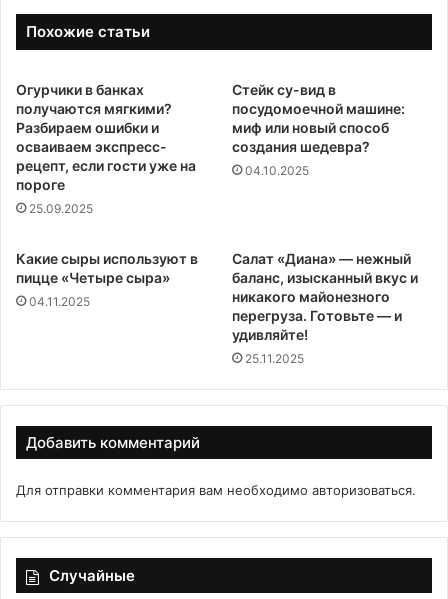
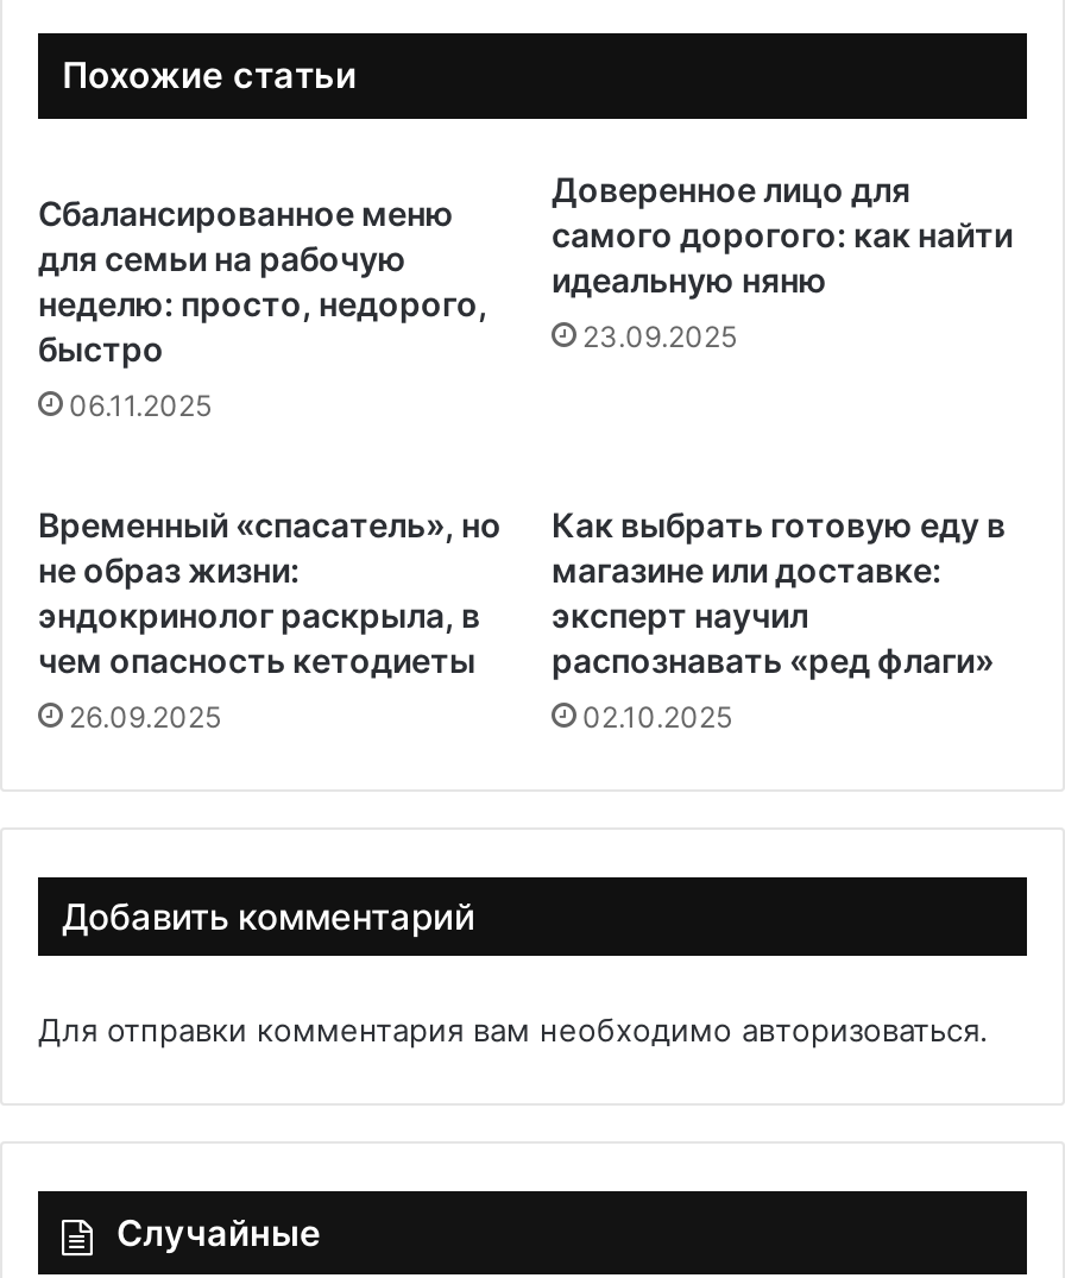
[16,81,196,193] Огурчики в банках | получаются мягкими? | Разбираем ошибки и | осваиваем экспресс- | рецепт, если гости уже на | пороге -> [38,192,487,368] Сбалансированное меню | для семьи на рабочую | неделю: просто, недорого, | быстро
[232,81,405,155] Стейк су-вид в | посудомоечной машине: | миф или новый способ | создания шедевра? -> [552,168,1013,299] Доверенное лицо для | самого дорогого: как найти | идеальную няню
[245,163,309,178] 04.10.2025 -> [582,318,737,354] 23.09.2025
[29,201,93,216] 25.09.2025 -> [69,387,212,423] 06.11.2025
[16,250,198,286] Какие сыры используют в | пицце «Четыре сыра» -> [38,504,502,680] Временный «спасатель», но | не образ жизни: | эндокринолог раскрыла, в | чем опасность кетодиеты
[232,250,418,343] Салат «Диана» — нежный | баланс, изысканный вкус и | никакого майонезного | перегруза. Готовьте — и | удивляйте! -> [552,504,1006,680] Как выбрать готовую еду в | магазине или доставке: | эксперт научил | распознавать «ред флаги»
[29,294,90,309] 04.11.2025 -> [69,699,221,734] 26.09.2025
[245,351,304,366] 25.11.2025 -> [582,699,732,734] 02.10.2025

